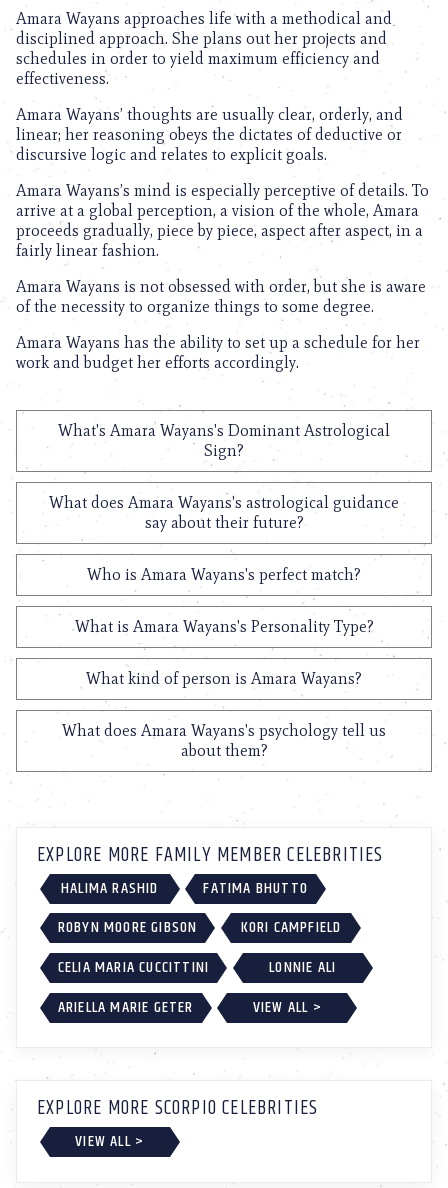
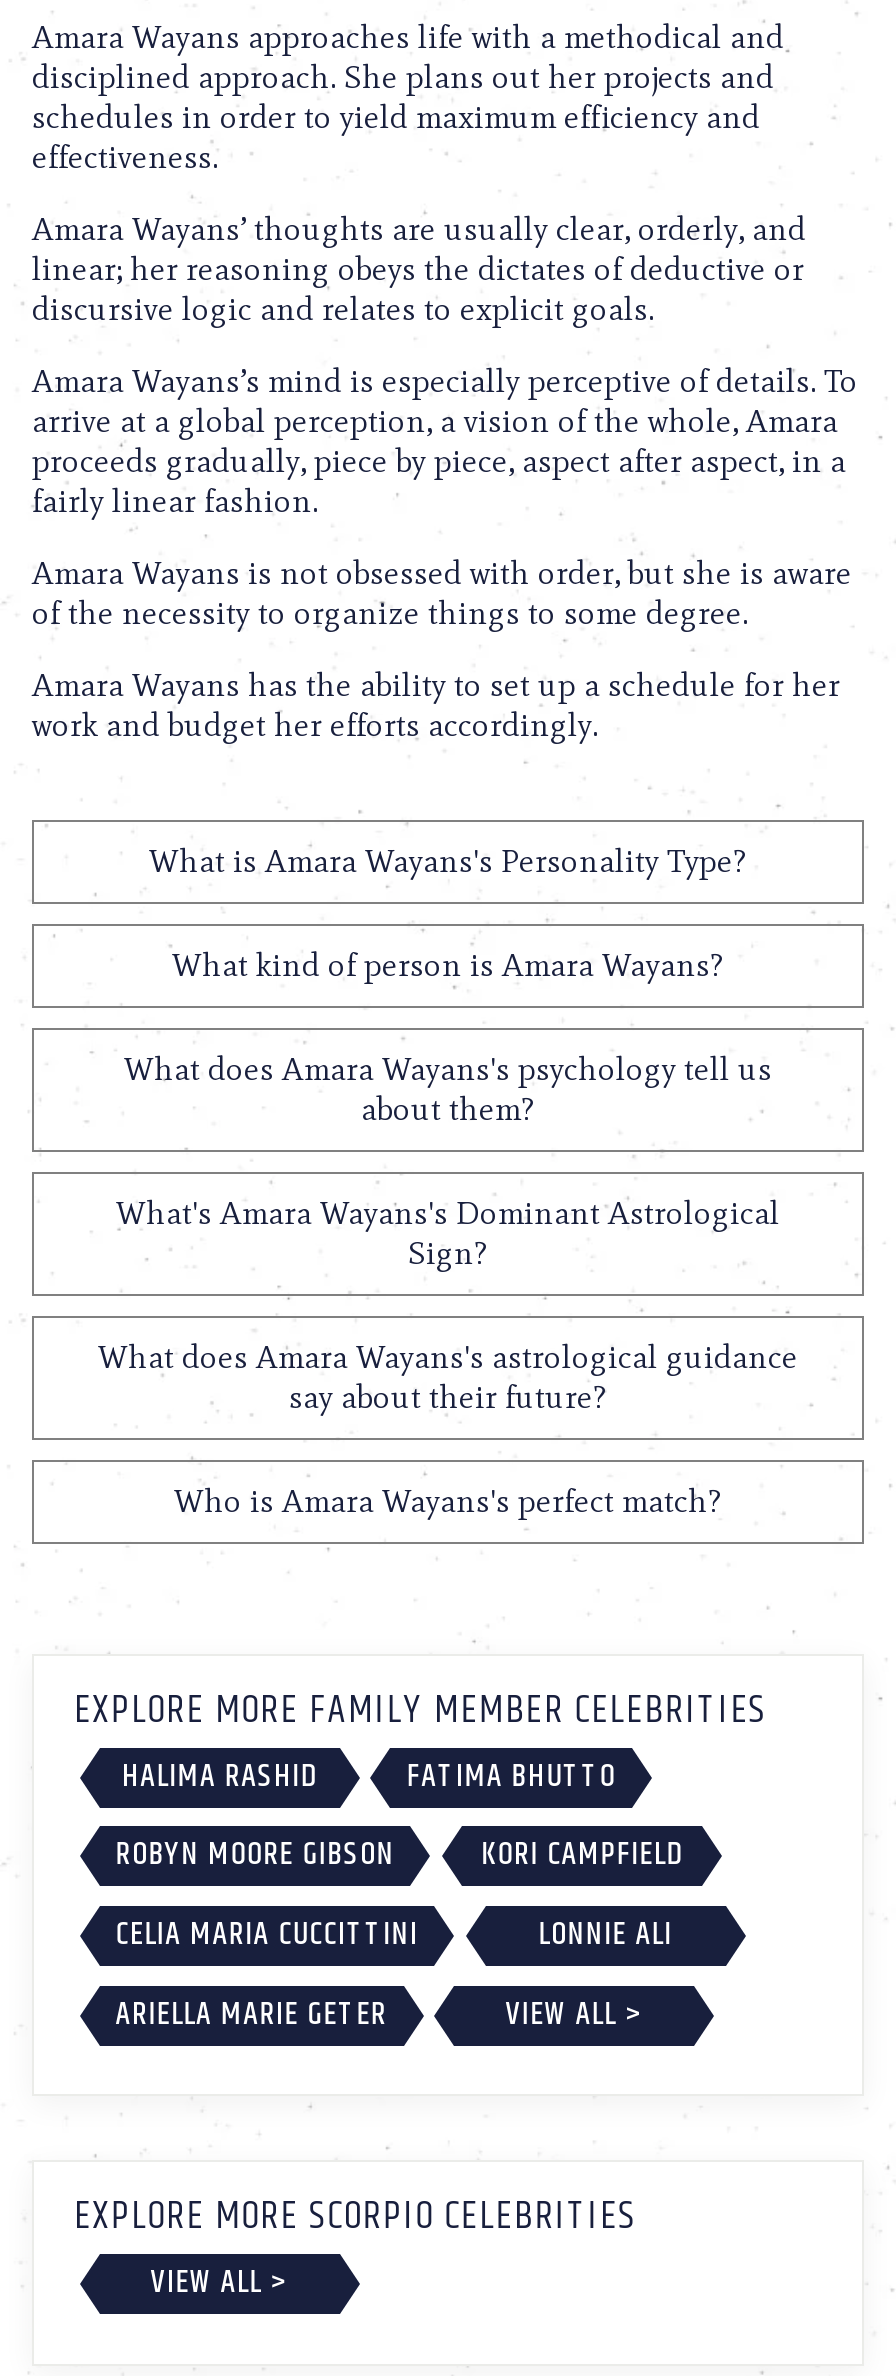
moved [49,421,399,584] -> [98,1194,798,1520]: What's Amara Wayans's Dominant Astrological | Sign? | What does Amara Wayans's astrological guidance | say about their future? | Who is Amara Wayans's perfect match?
moved [62,617,386,760] -> [124,842,772,1128]: What is Amara Wayans's Personality Type? | What kind of person is Amara Wayans? | What does Amara Wayans's psychology tell us | about them?

